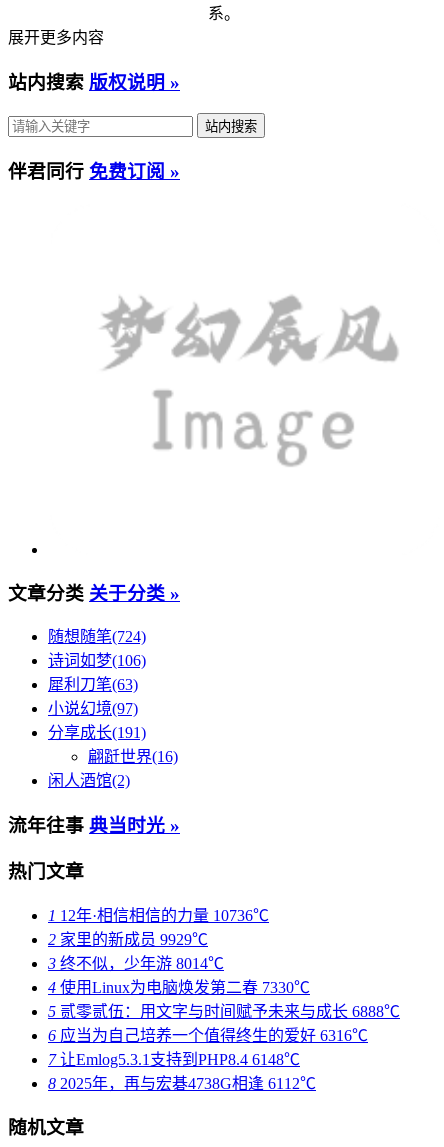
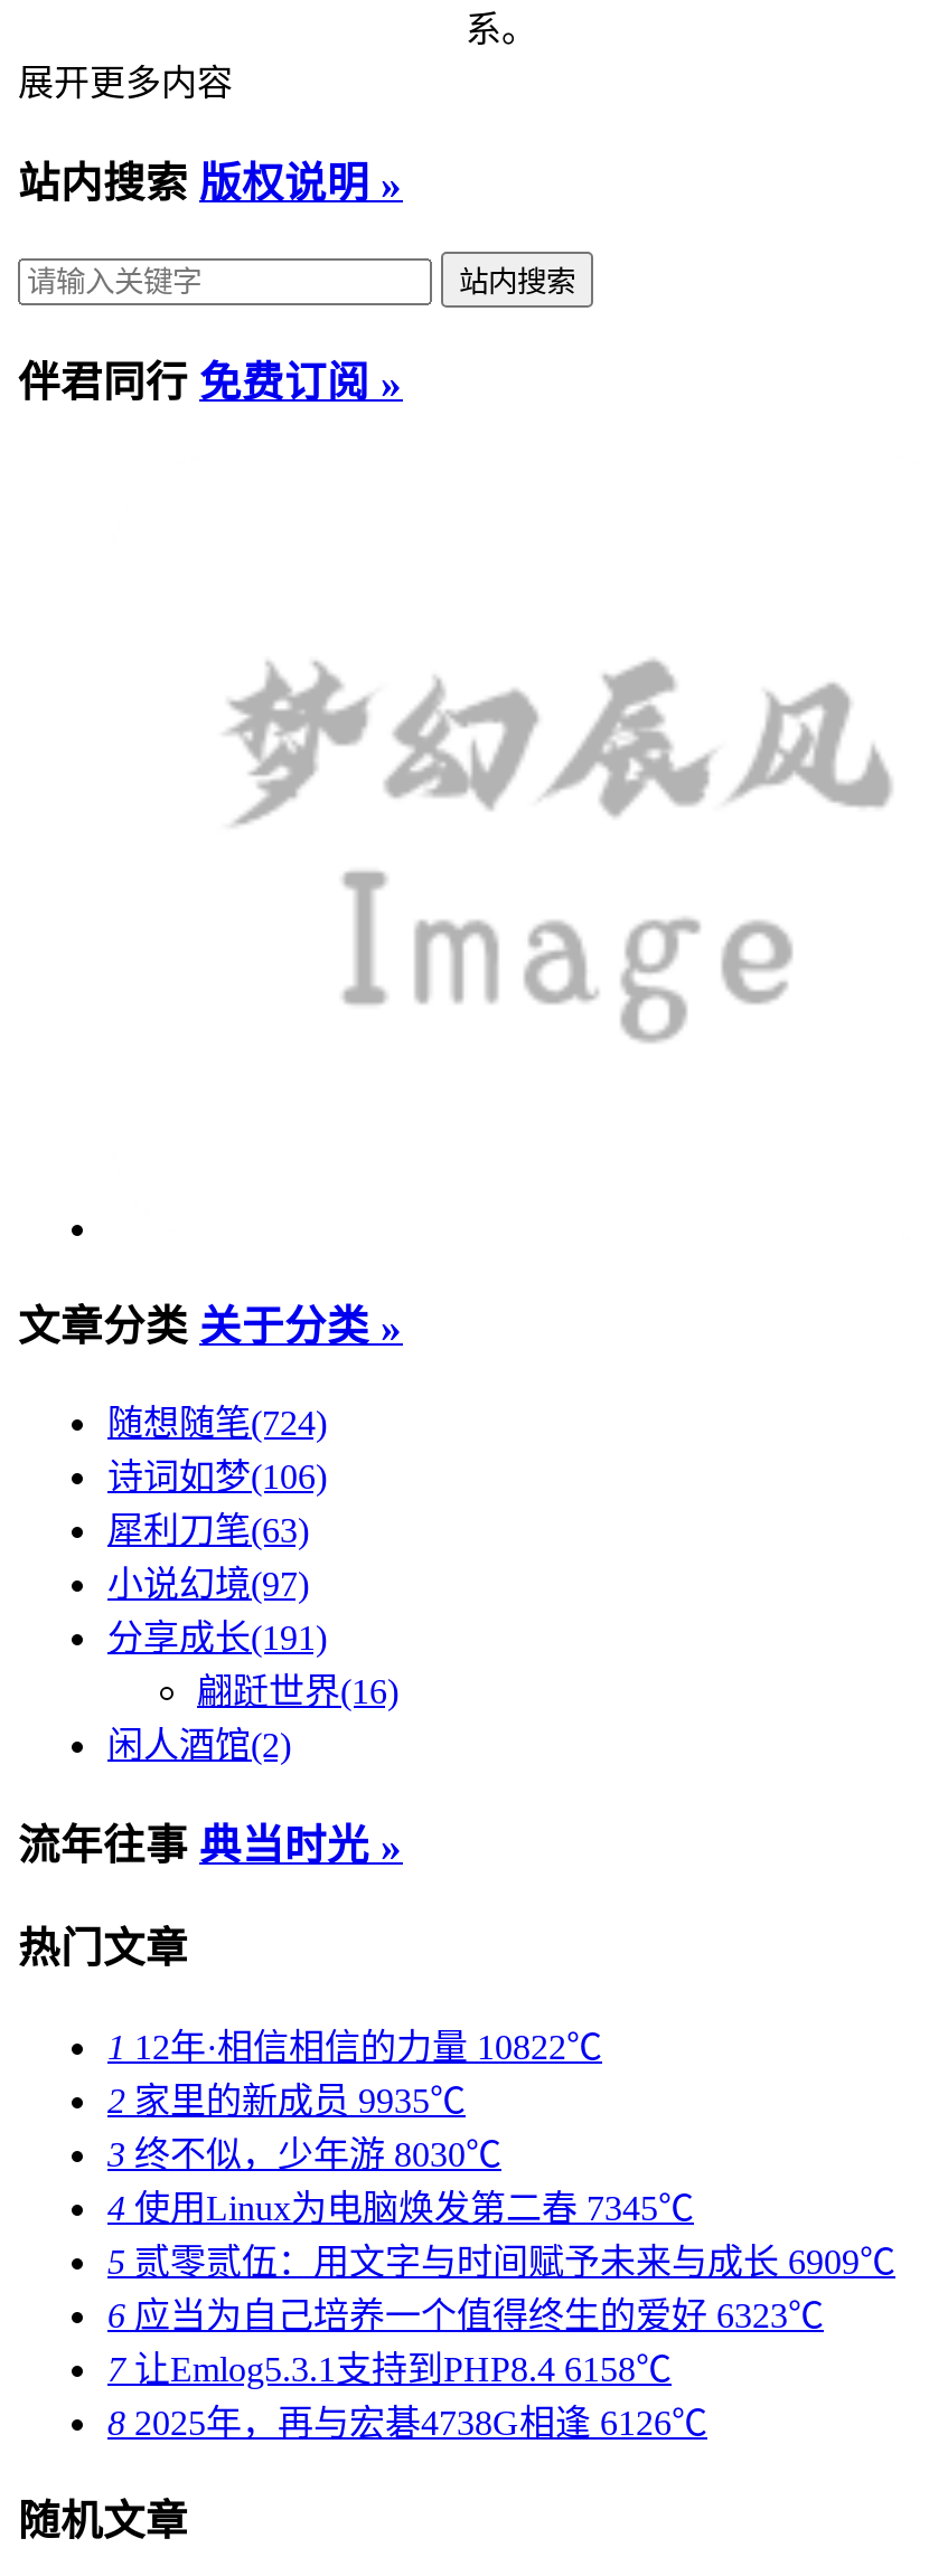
[48,906,269,923] 1 12年·相信相信的力量10736℃ -> [107,2027,602,2065] 1 12年·相信相信的力量10822℃
[48,930,208,947] 2家里的新成员9929℃ -> [107,2080,466,2119] 2家里的新成员9935℃
[48,954,224,971] 3终不似，少年游8014℃ -> [107,2134,501,2172] 3终不似，少年游8030℃
[48,978,310,995] 4使用Linux为电脑焕发第二春7330℃ -> [107,2188,694,2226] 4使用Linux为电脑焕发第二春7345℃
[48,1002,400,1019] 5贰零贰伍：用文字与时间赋予未来与成长6888℃ -> [107,2242,895,2280] 5贰零贰伍：用文字与时间赋予未来与成长6909℃
[48,1026,368,1043] 6应当为自己培养一个值得终生的爱好6316℃ -> [107,2295,824,2333] 6应当为自己培养一个值得终生的爱好6323℃
[48,1050,300,1067] 7让Emlog5.3.1支持到PHP8.4 6148℃ -> [107,2349,672,2387] 7让Emlog5.3.1支持到PHP8.4 6158℃
[48,1074,316,1091] 8 2025年，再与宏碁4738G相逢6112℃ -> [107,2403,707,2441] 8 2025年，再与宏碁4738G相逢6126℃

